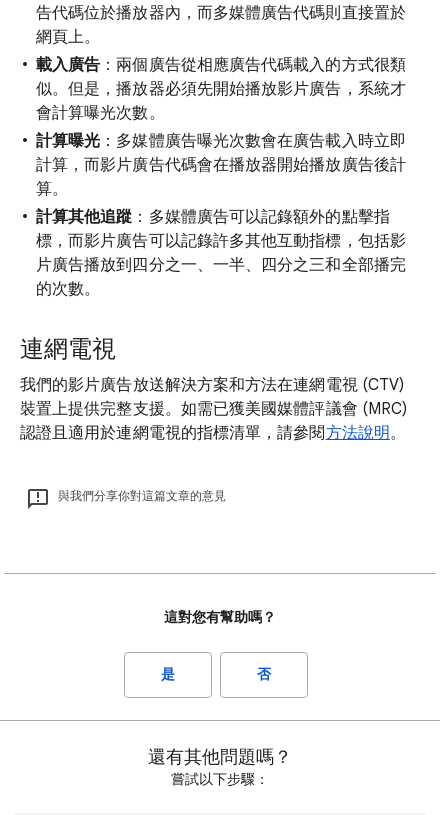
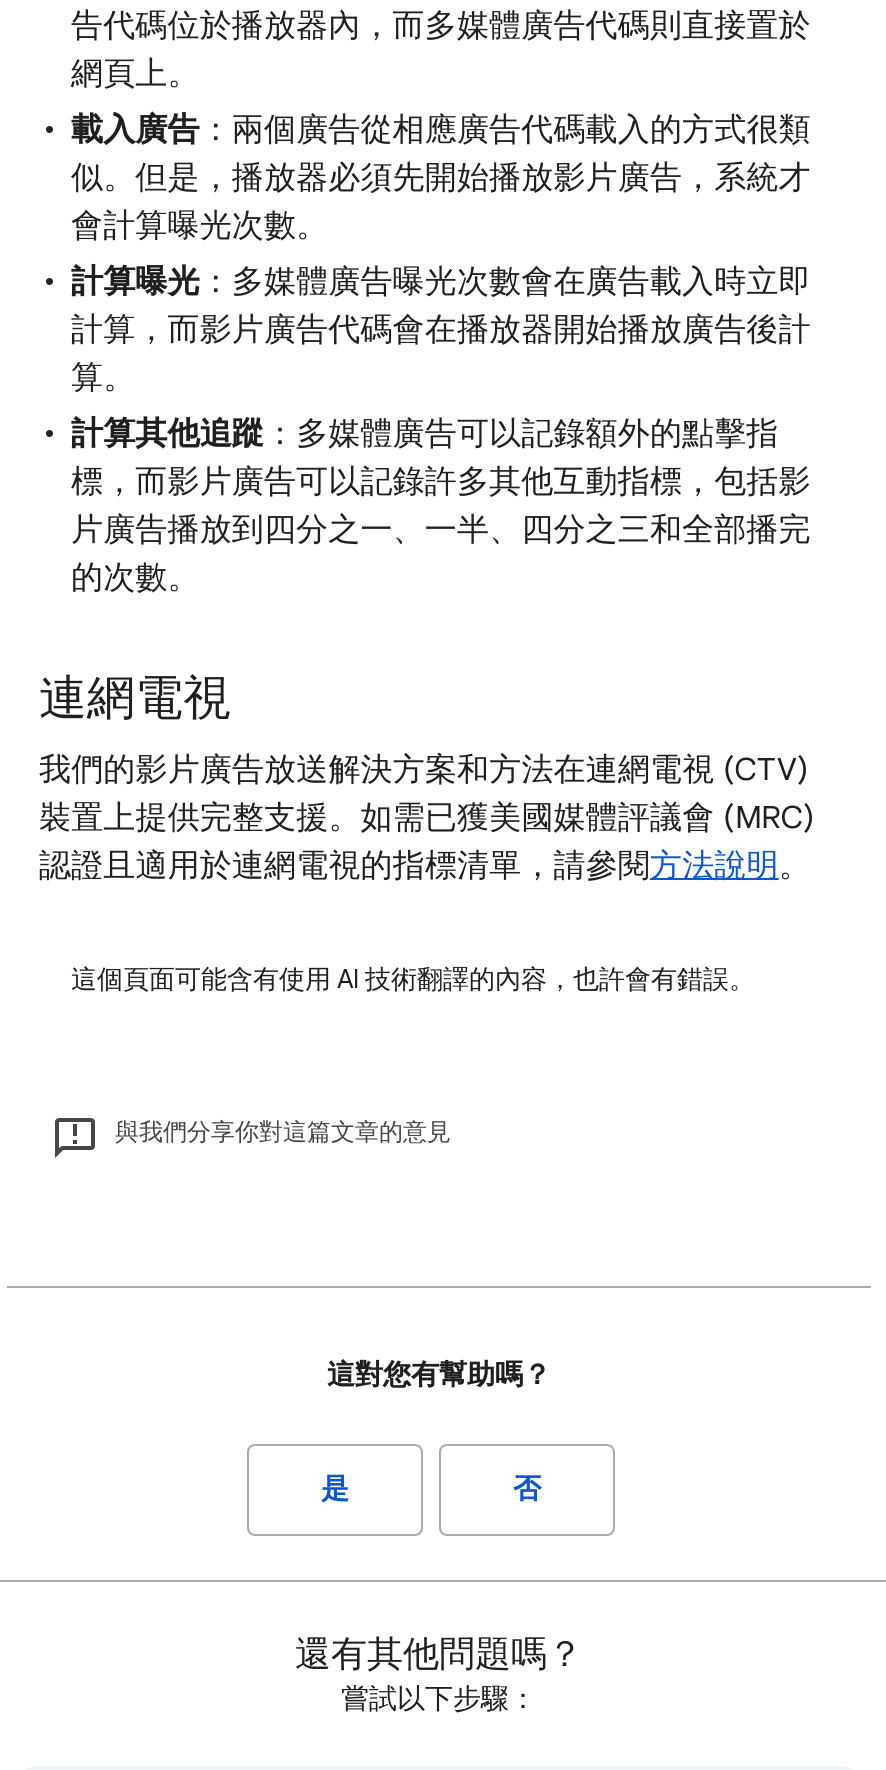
none -> [71,962,755,996] 這個頁面可能含有使用 AI 技術翻譯的內容，也許會有錯誤。

